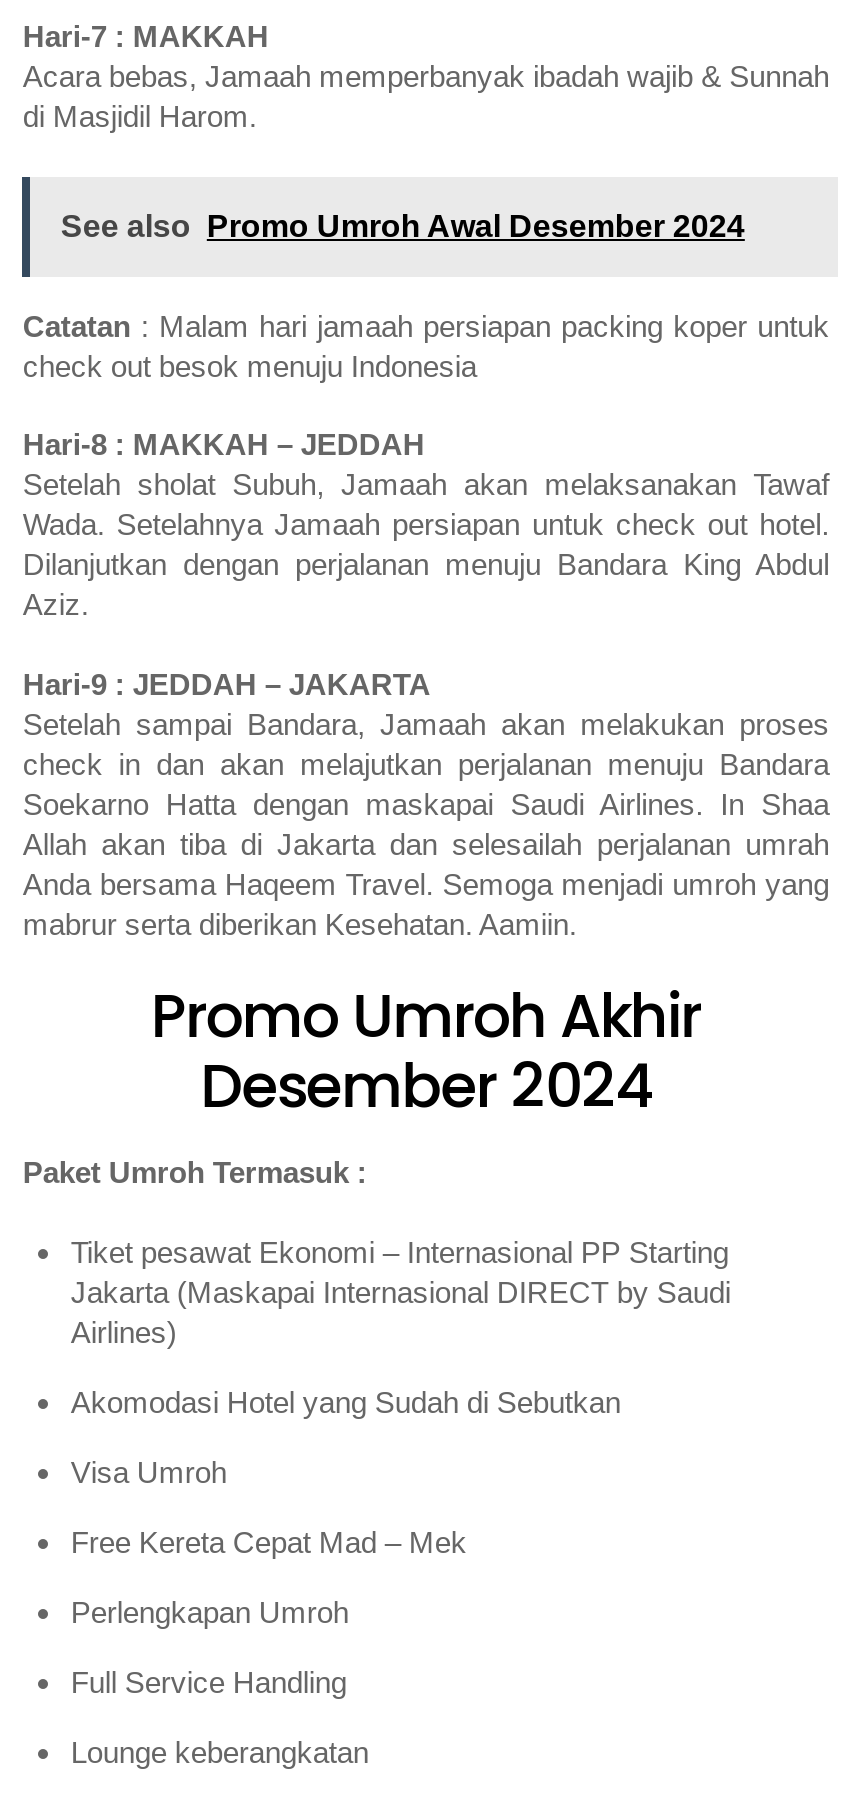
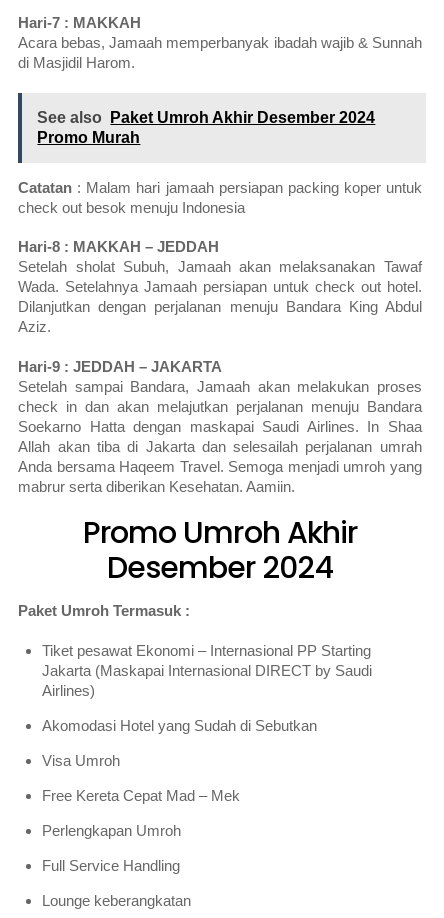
[61,208,745,242] See also Promo Umroh Awal Desember 2024 -> [37,109,375,146] See also Paket Umroh Akhir Desember 2024 | Promo Murah

